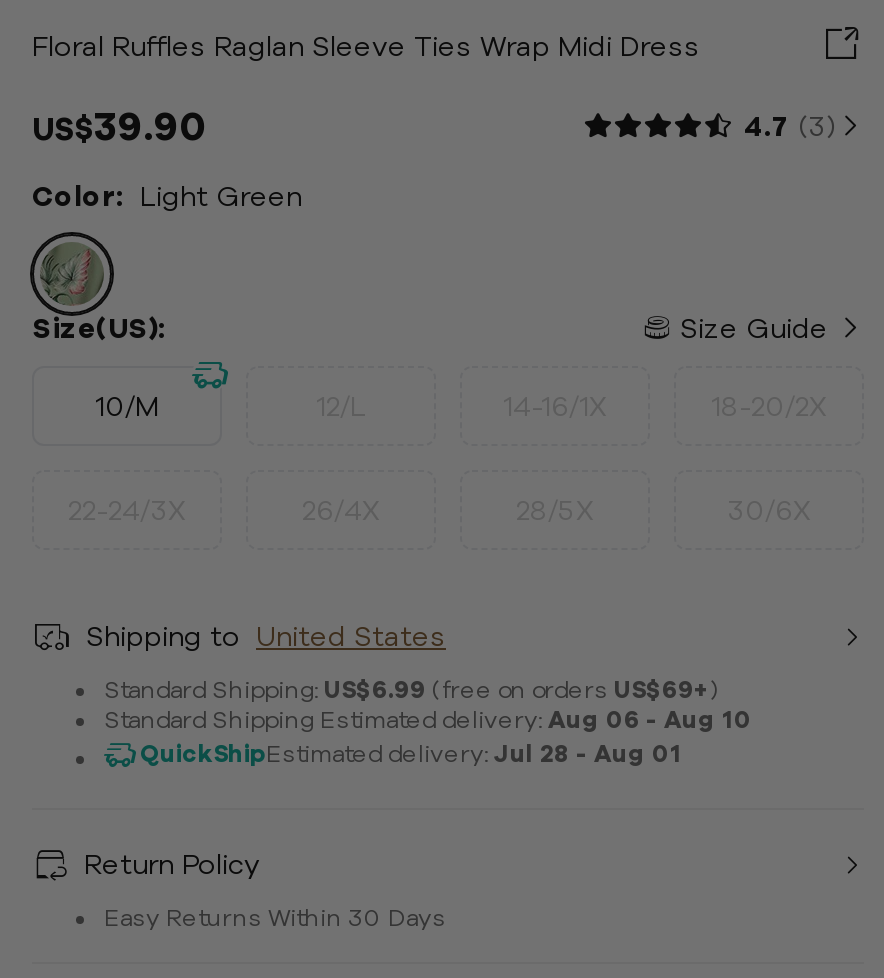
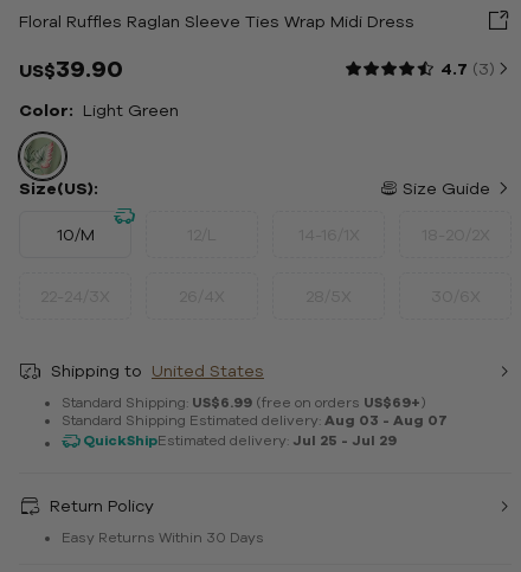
[104,707,752,733] Standard Shipping Estimated delivery: Aug 06 - Aug 10 -> [62,412,448,428] Standard Shipping Estimated delivery: Aug 03 - Aug 07
[140,741,682,767] QuickShipEstimated delivery: Jul 28 - Aug 01 -> [83,433,397,448] QuickShipEstimated delivery: Jul 25 - Jul 29

